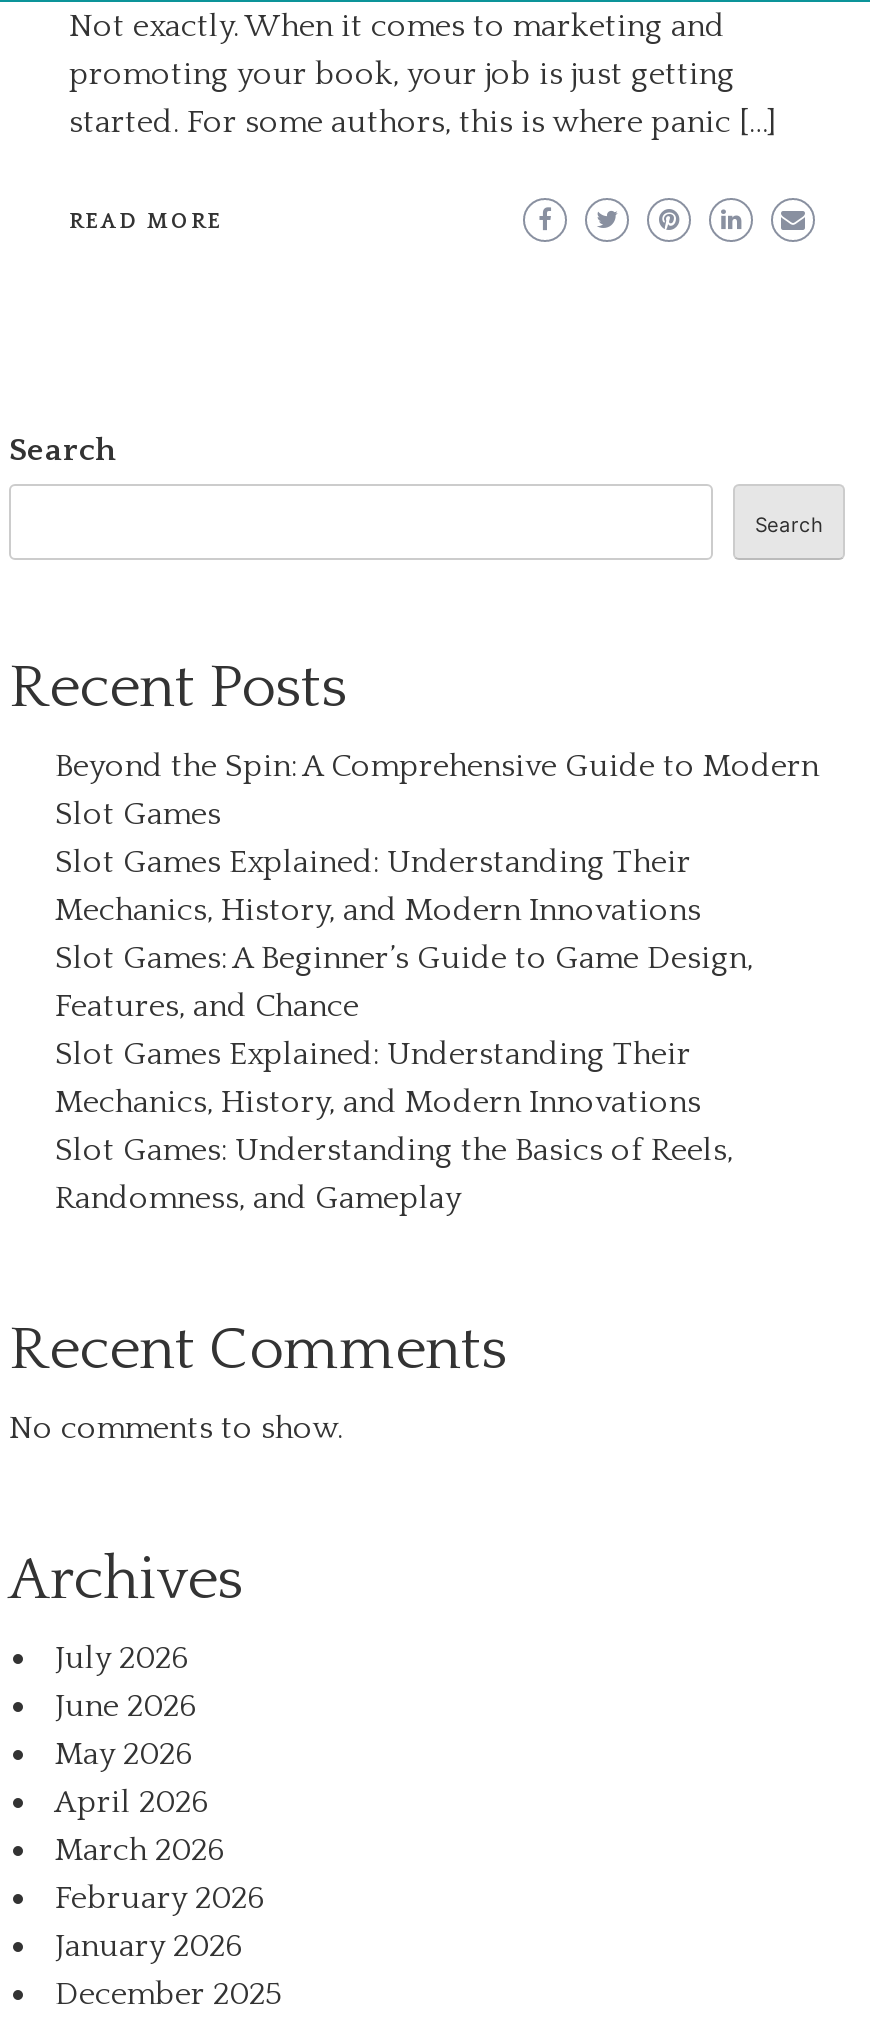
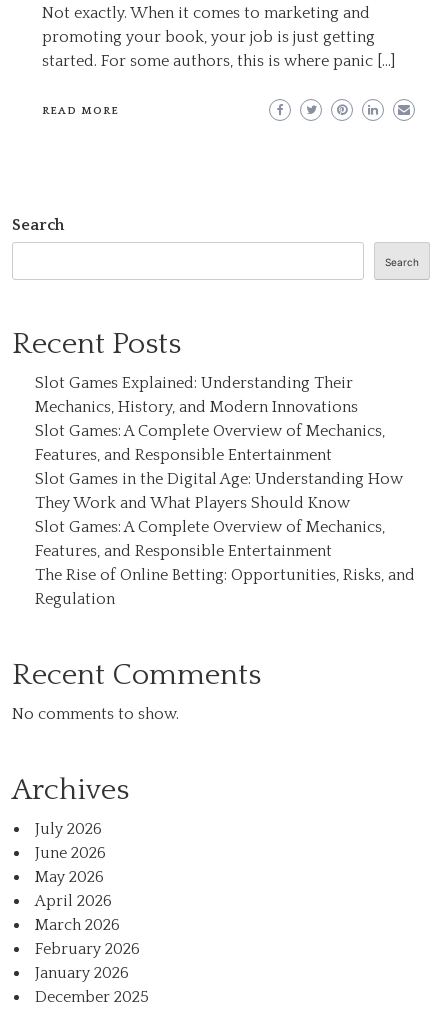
[55,748,819,832] Beyond the Spin: A Comprehensive Guide to Modern | Slot Games -> none
moved [55,844,701,928] -> [35,374,358,416]: Slot Games Explained: Understanding Their | Mechanics, History, and Modern Innovations
[55,940,753,1216] Slot Games: A Beginner’s Guide to Game Design, | Features, and Chance | Slot Games Explained: Understanding Their | Mechanics, History, and Modern Innovations | Slot Games: Understanding the Basics of Reels, | Randomness, and Gameplay -> [35,422,415,608] Slot Games: A Complete Overview of Mechanics, | Features, and Responsible Entertainment | Slot Games in the Digital Age: Understanding How | They Work and What Players Should Know | Slot Games: A Complete Overview of Mechanics, | Features, and Responsible Entertainment | The Rise of Online Betting: Opportunities, Risks, and | Regulation

